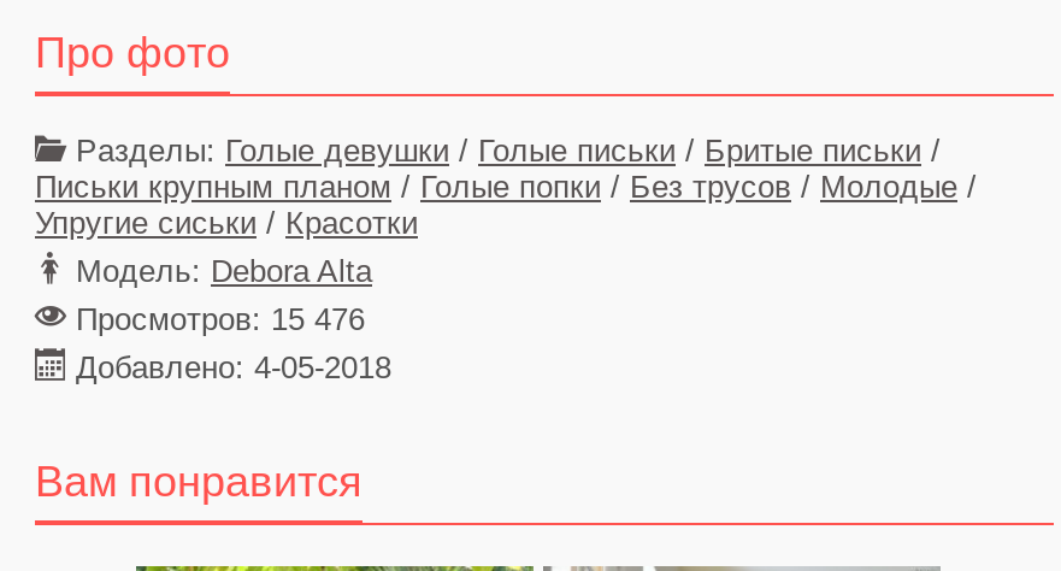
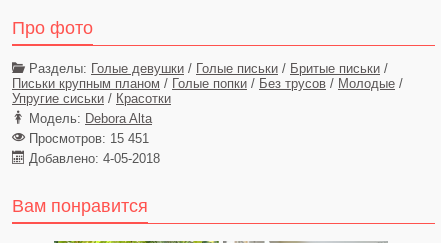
[66,301,365,338] Просмотров: 15 476 -> [25,131,149,146] Просмотров: 15 451

